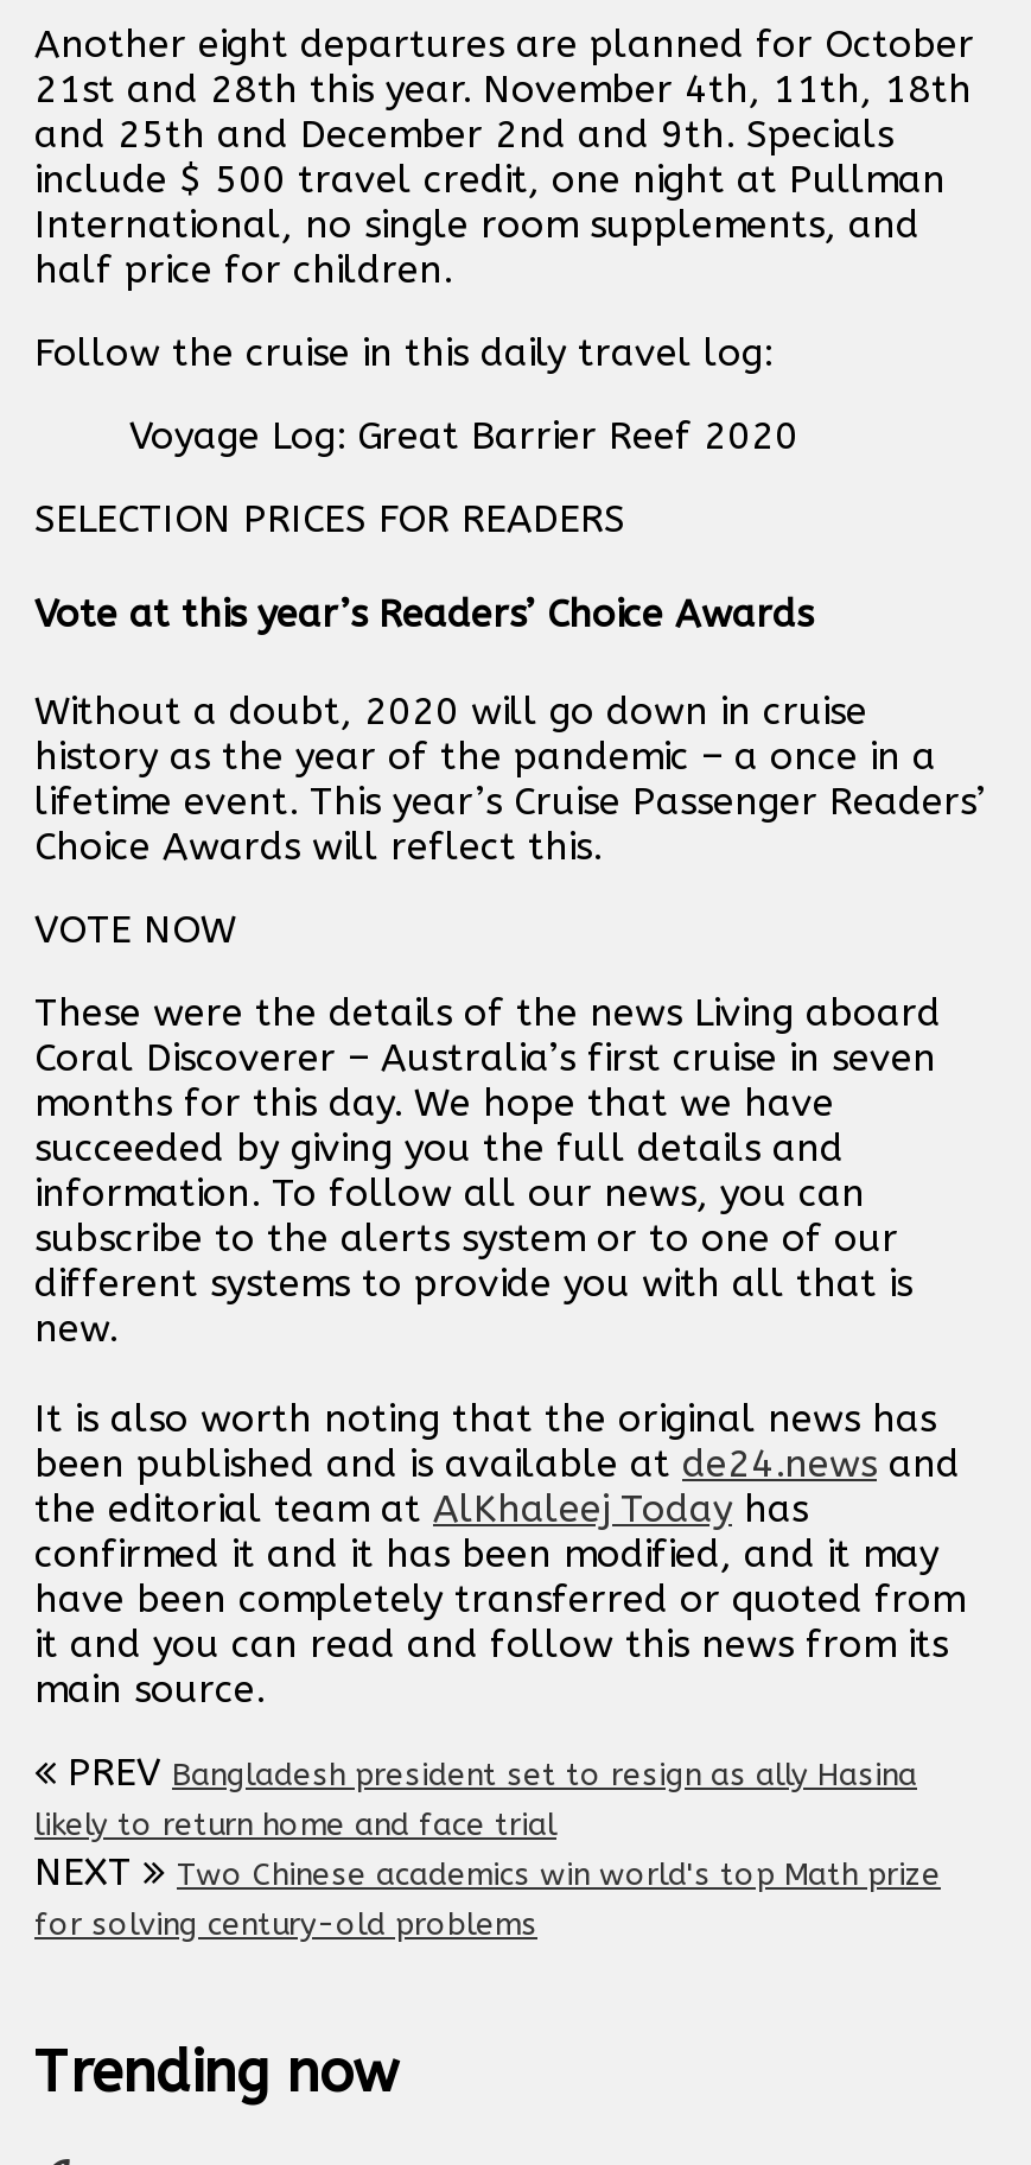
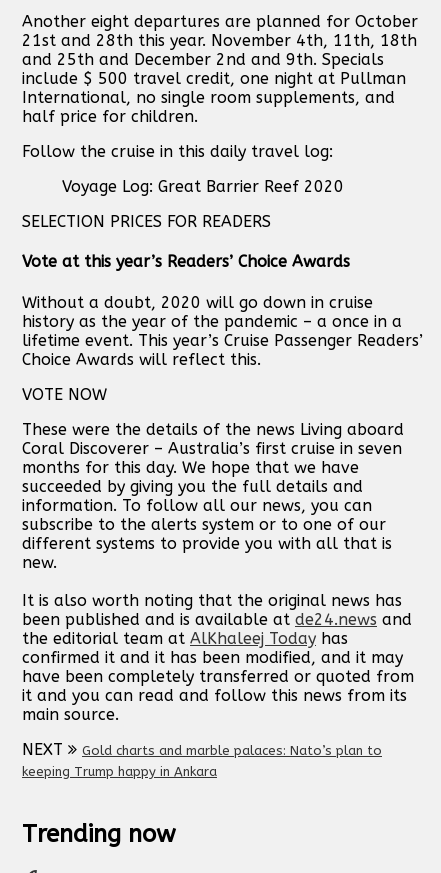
[34,1749,917,1841] PREV Bangladesh president set to resign as ally Hasina | likely to return home and face trial -> none
[34,1855,941,1941] Two Chinese academics win world's top Math prize | for solving century-old problems -> [22,743,382,779] Gold charts and marble palaces: Nato’s plan to | keeping Trump happy in Ankara

